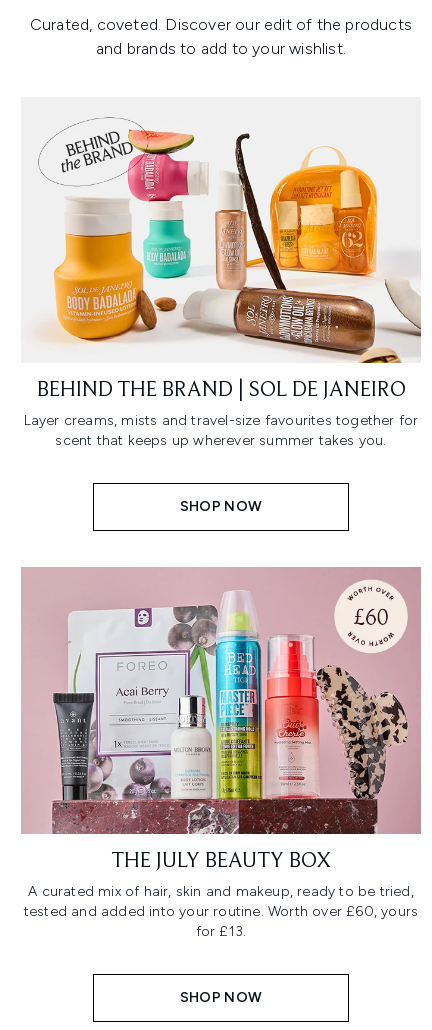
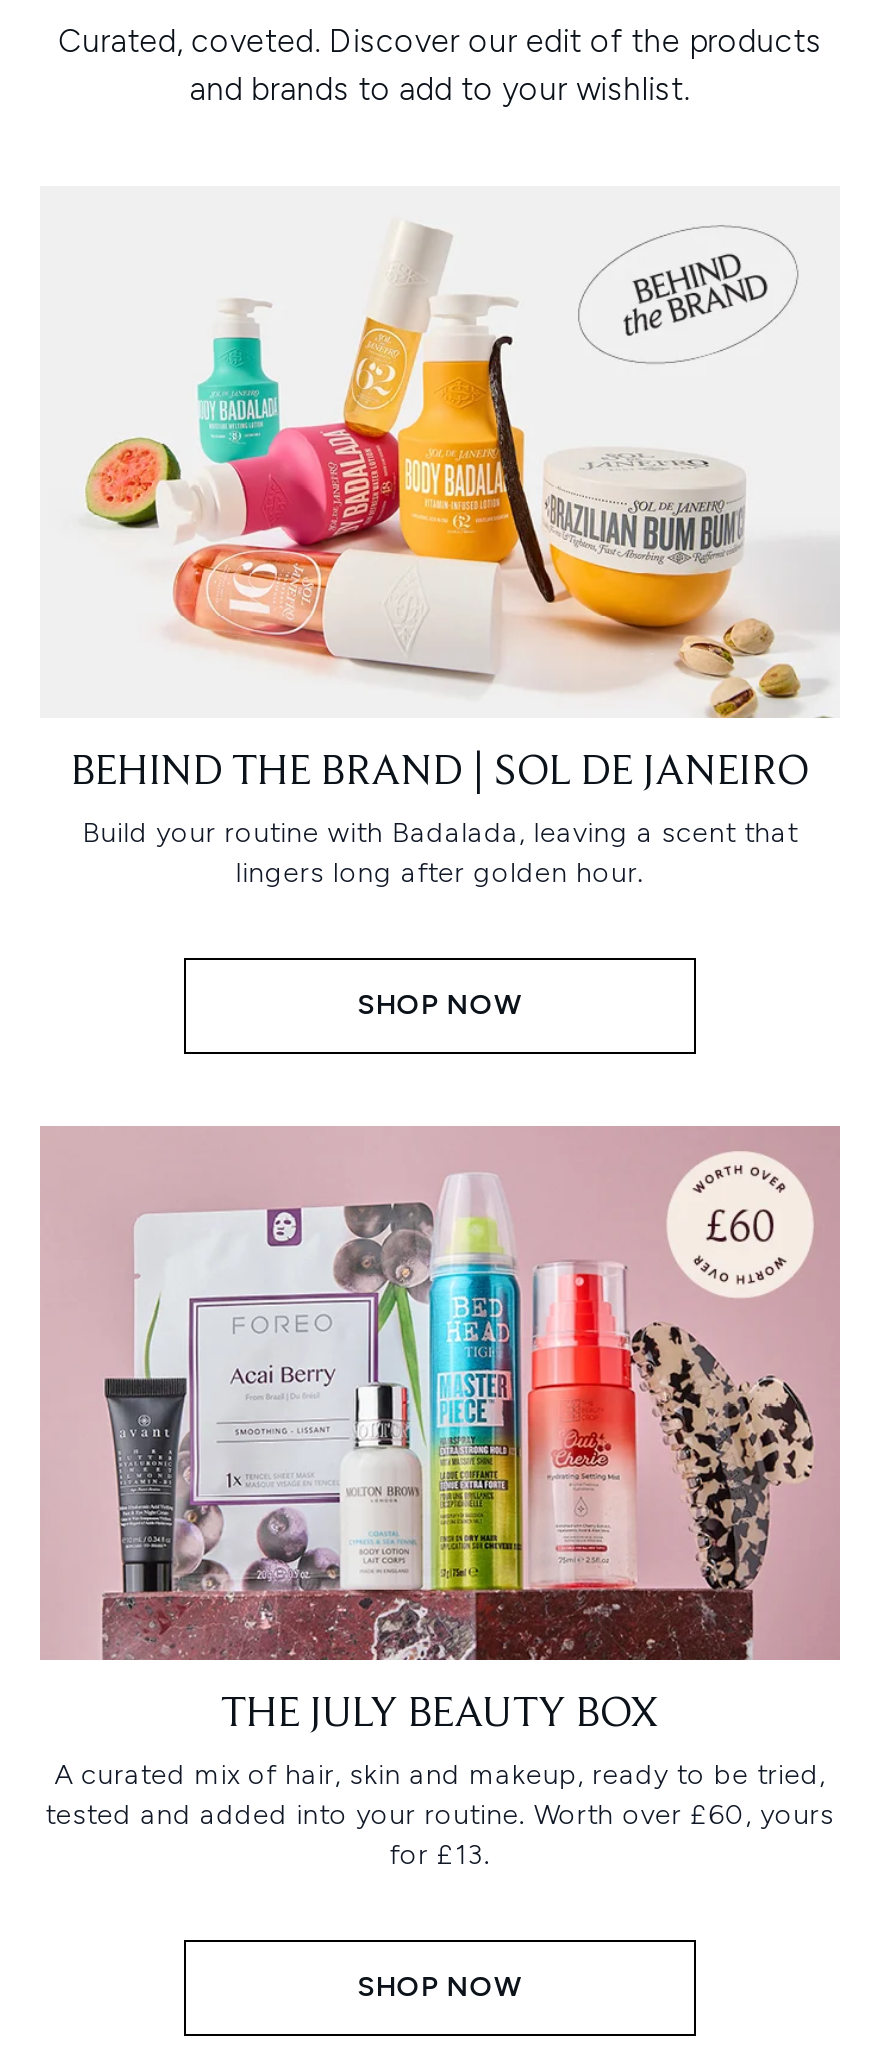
[38,117,422,364] [image] -> [84,224,840,720] [image]
[24,412,418,449] Layer creams, mists and travel-size favourites together for | scent that keeps up wherever summer takes you. -> [82,816,798,890] Build your routine with Badalada, leaving a scent that | lingers long after golden hour.

